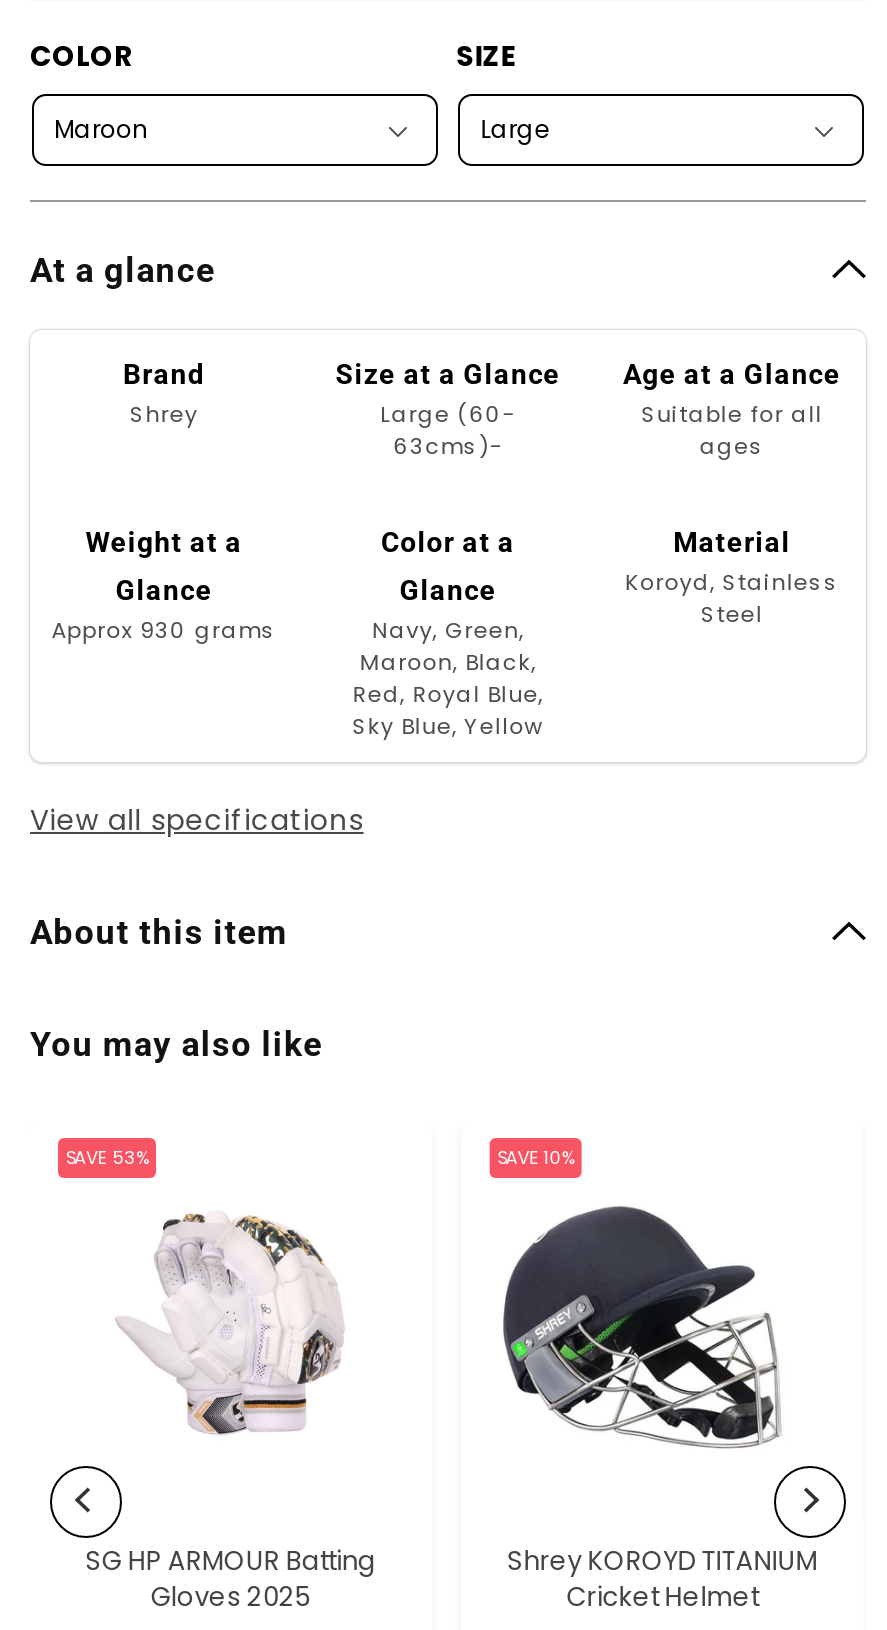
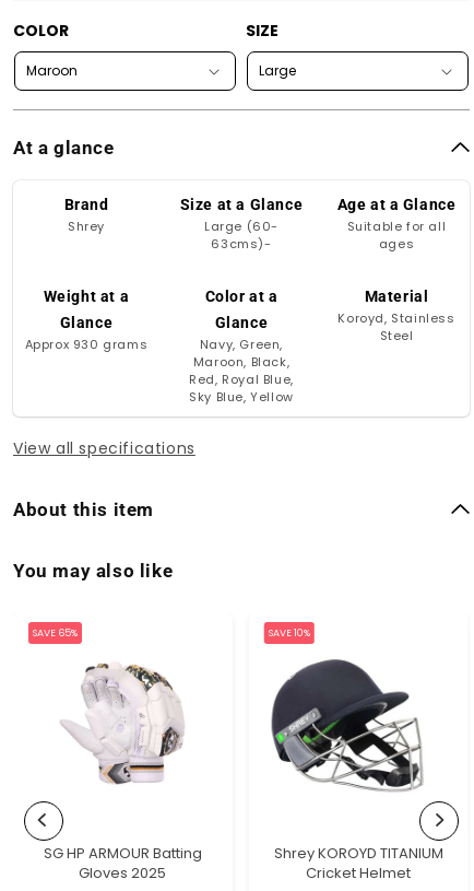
[66,1146,148,1170] SAVE 53% -> [33,626,78,639] SAVE 65%

